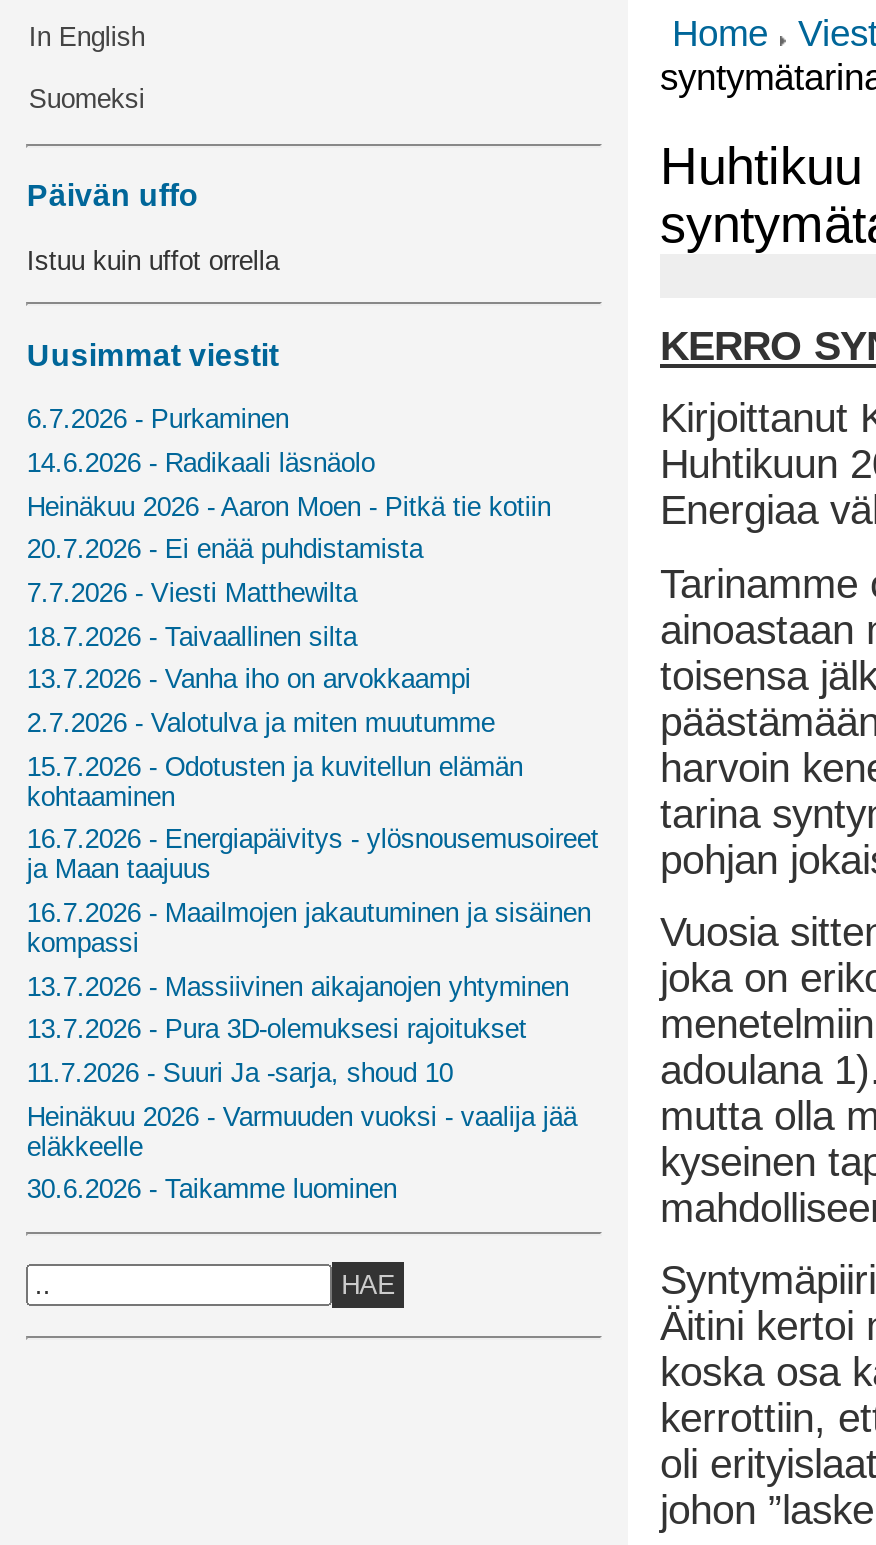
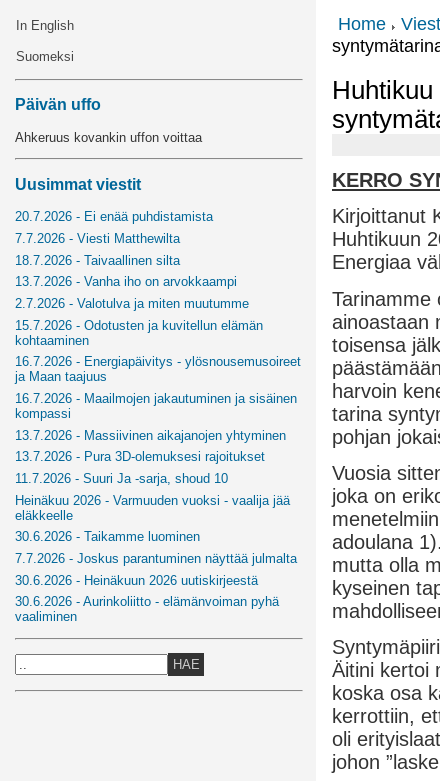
[27,246,279,276] Istuu kuin uffot orrella -> [15,130,202,145] Ahkeruus kovankin uffon voittaa
[27,405,551,521] 6.7.2026 - Purkaminen | 14.6.2026 - Radikaali läsnäolo | Heinäkuu 2026 - Aaron Moen - Pitkä tie kotiin -> none
moved [27,535,599,1204] -> [15,209,301,544]: 20.7.2026 - Ei enää puhdistamista | 7.7.2026 - Viesti Matthewilta | 18.7.2026 - Taivaallinen silta | ... | eläkkeelle | 30.6.2026 - Taikamme luominen
none -> [15,551,297,624] 7.7.2026 - Joskus parantuminen näyttää julmalta | 30.6.2026 - Heinäkuun 2026 uutiskirjeestä | 30.6.2026 - Aurinkoliitto - elämänvoiman pyhä | vaaliminen

